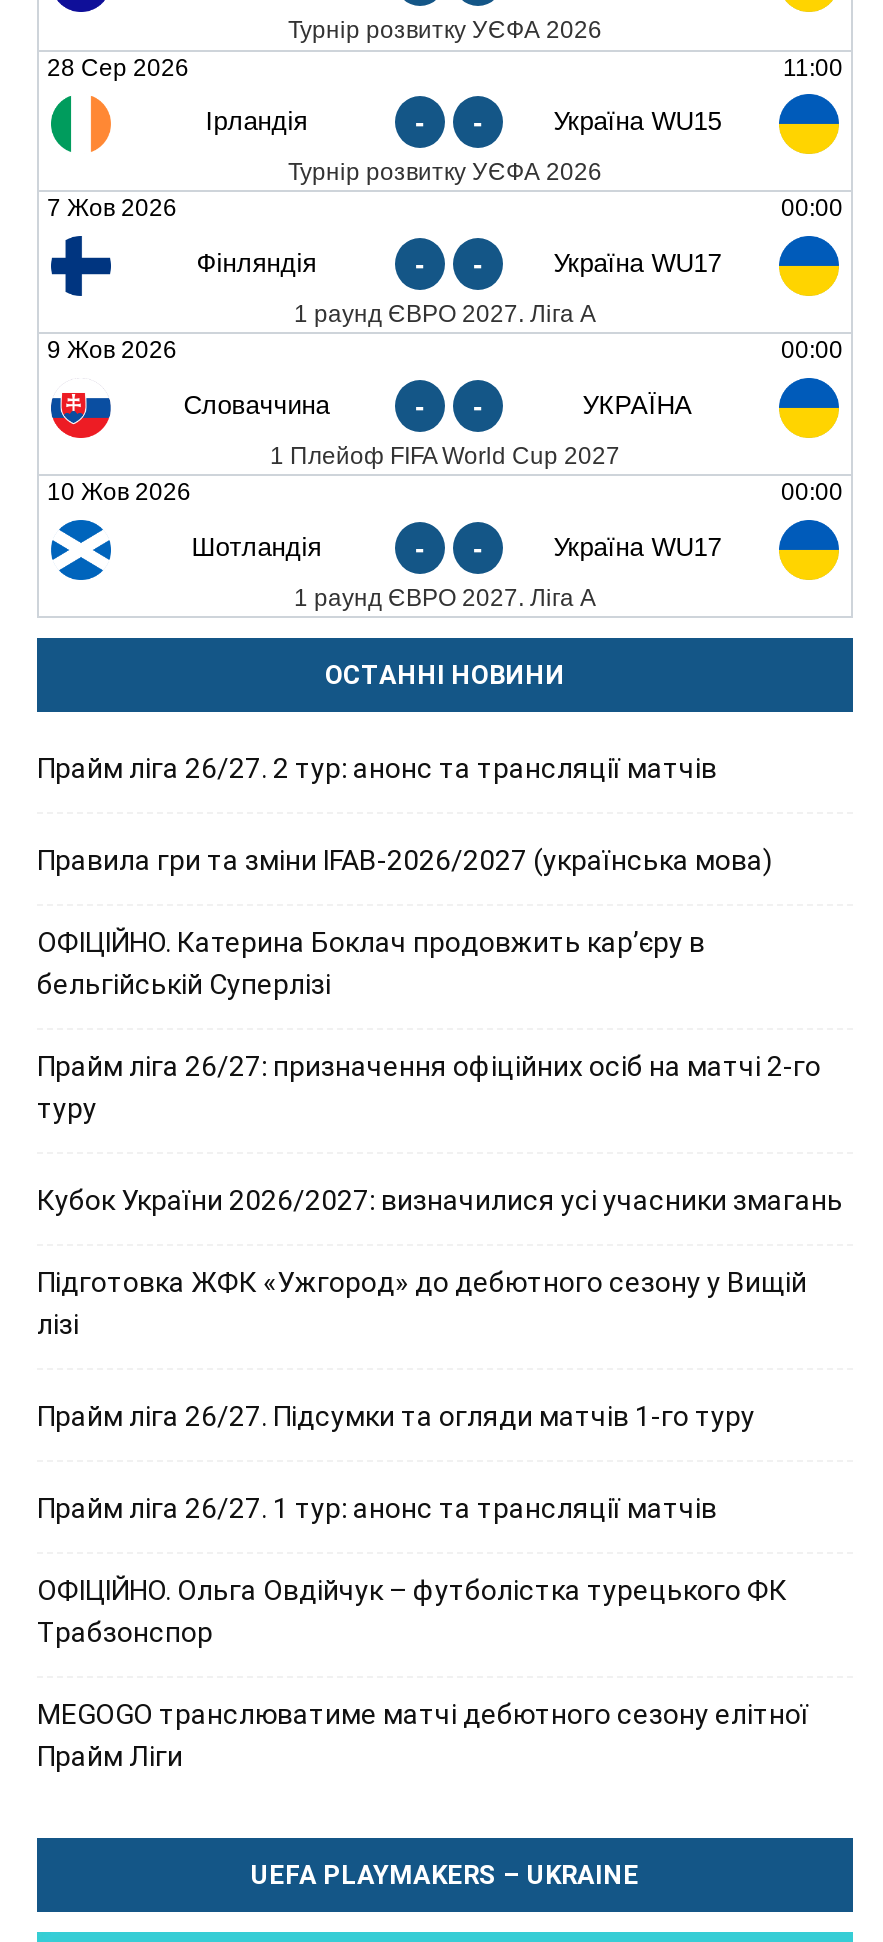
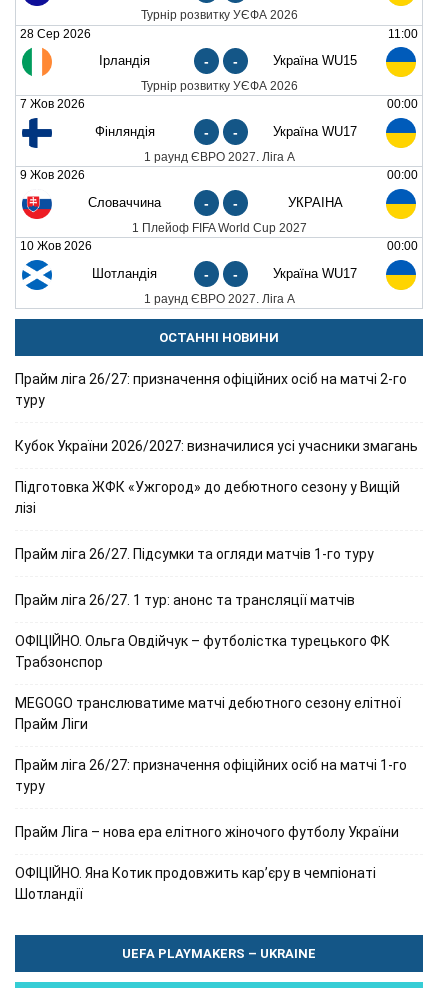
[37,752,773,1000] Прайм ліга 26/27. 2 тур: анонс та трансляції матчів | Правила гри та зміни IFAB-2026/2027 (українська мова) | ОФІЦІЙНО. Катерина Боклач продовжить кар’єру в | бельгійській Суперлізі -> none
moved [37,1050,843,1772] -> [15,371,418,732]: Прайм ліга 26/27: призначення офіційних осіб на матчі 2-го | туру | Кубок України 2026/2027: визначилися усі учасники змагань | ... | MEGOGO транслюватиме матчі дебютного сезону елітної | Прайм Ліги
none -> [15,757,407,902] Прайм ліга 26/27: призначення офіційних осіб на матчі 1-го | туру | Прайм Ліга – нова ера елітного жіночого футболу України | ОФІЦІЙНО. Яна Котик продовжить кар’єру в чемпіонаті | Шотландії

